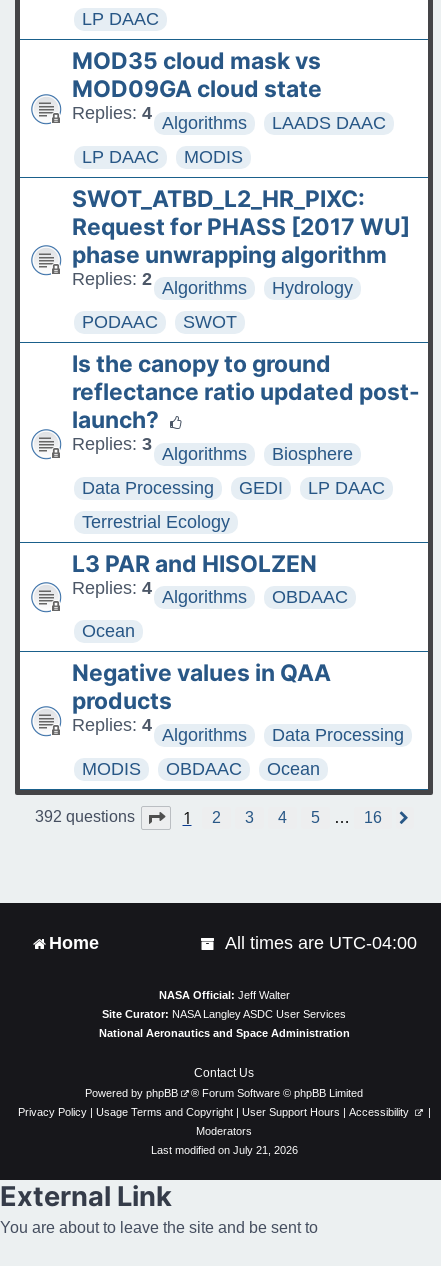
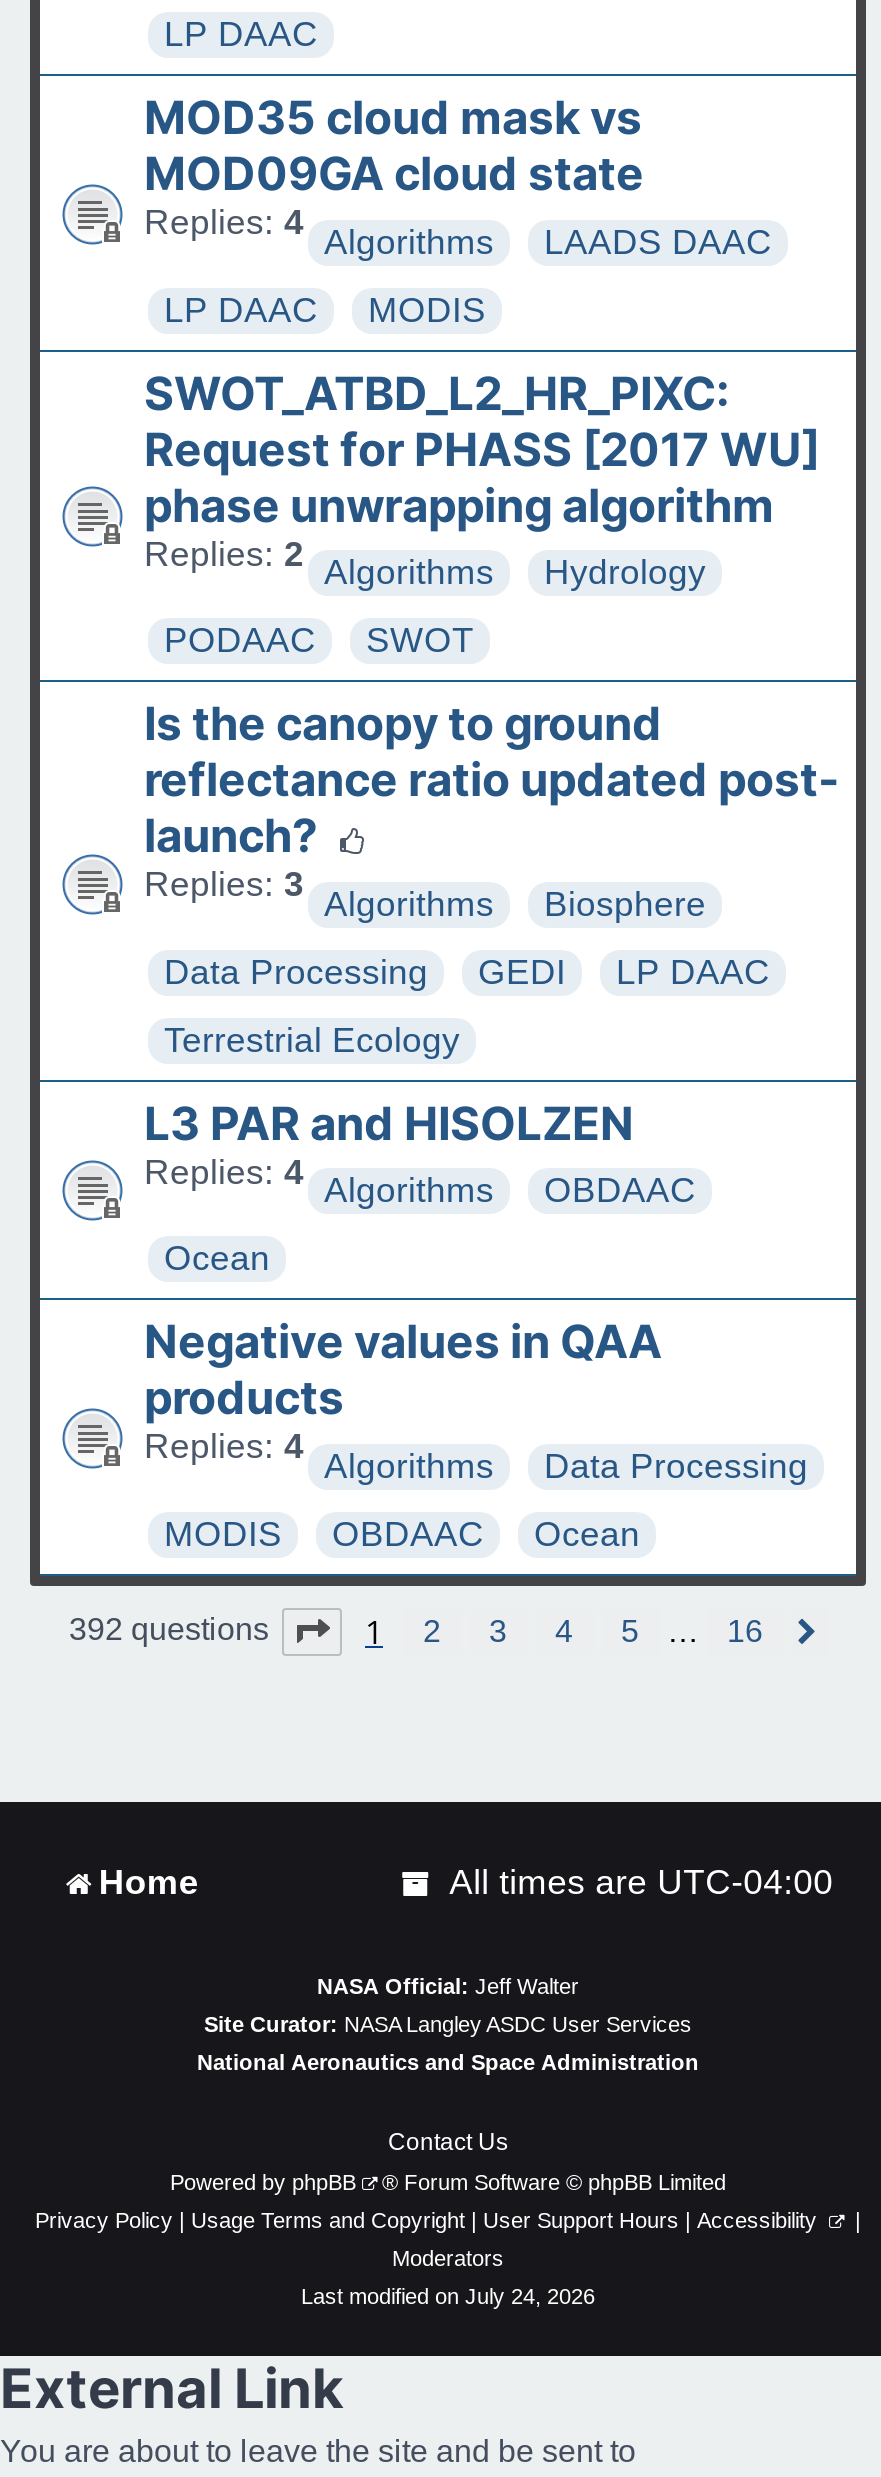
[150,1144,297,1156] Last modified on July 21, 2026 -> [301,2284,595,2308] Last modified on July 24, 2026

